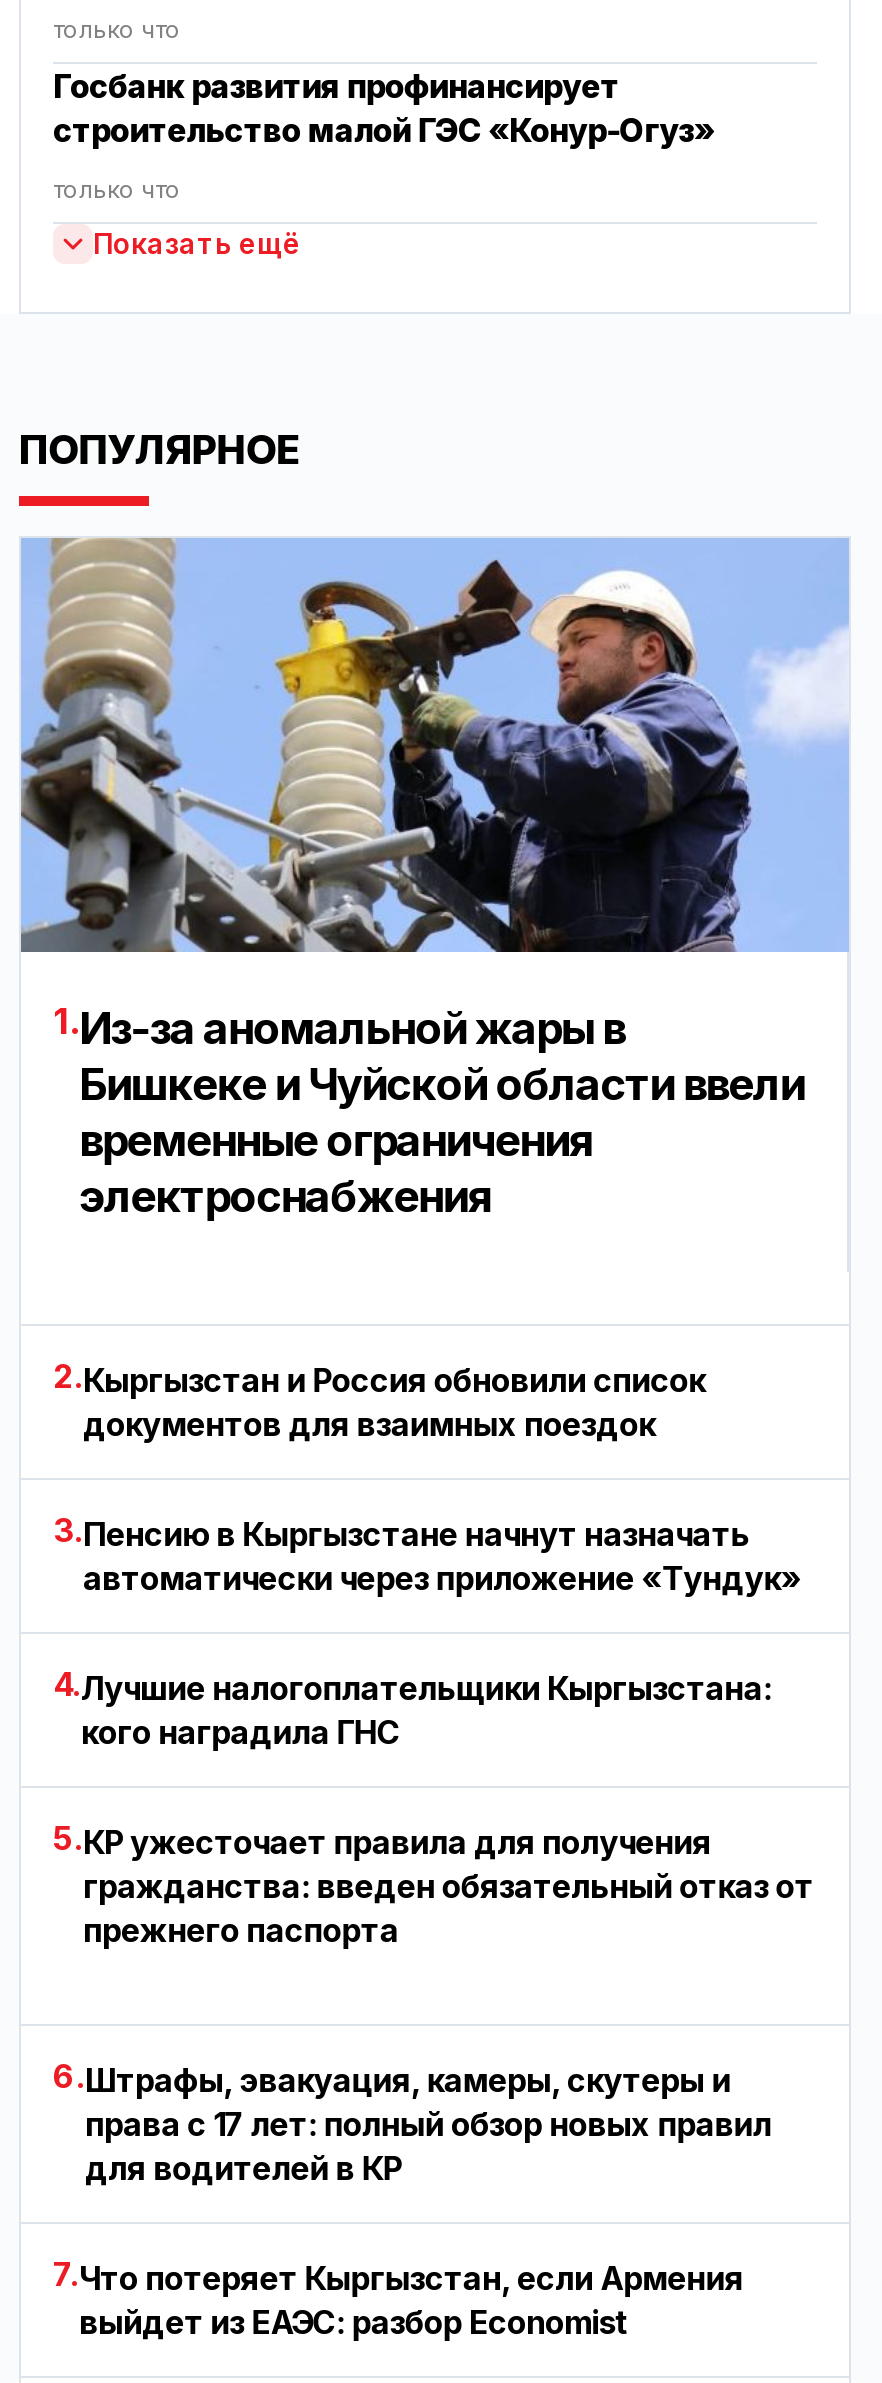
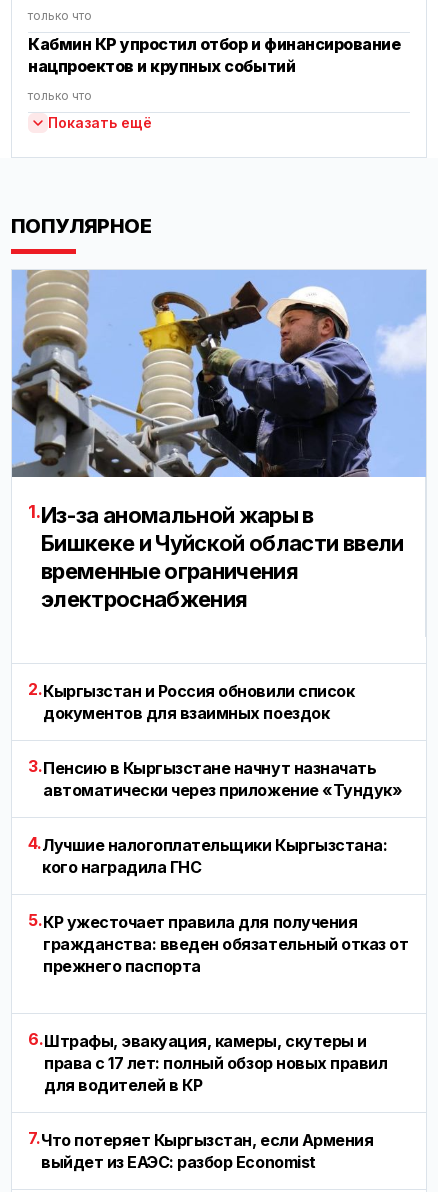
[53,66,714,150] Госбанк развития профинансирует | строительство малой ГЭС «Конур-Огуз» -> [28,34,400,76] Кабмин КР упростил отбор и финансирование | нацпроектов и крупных событий

